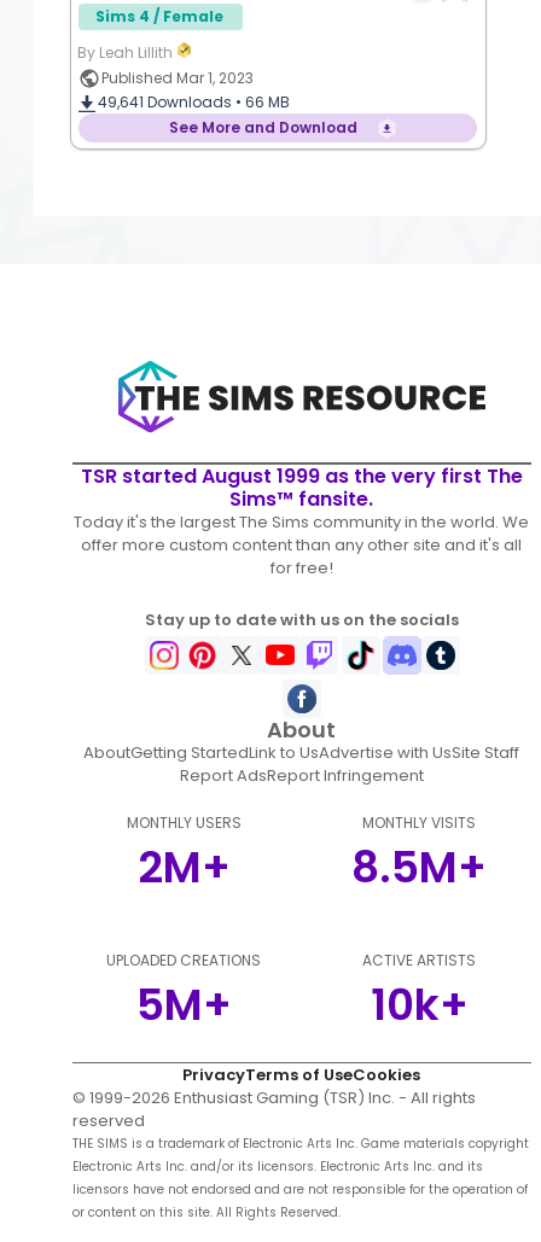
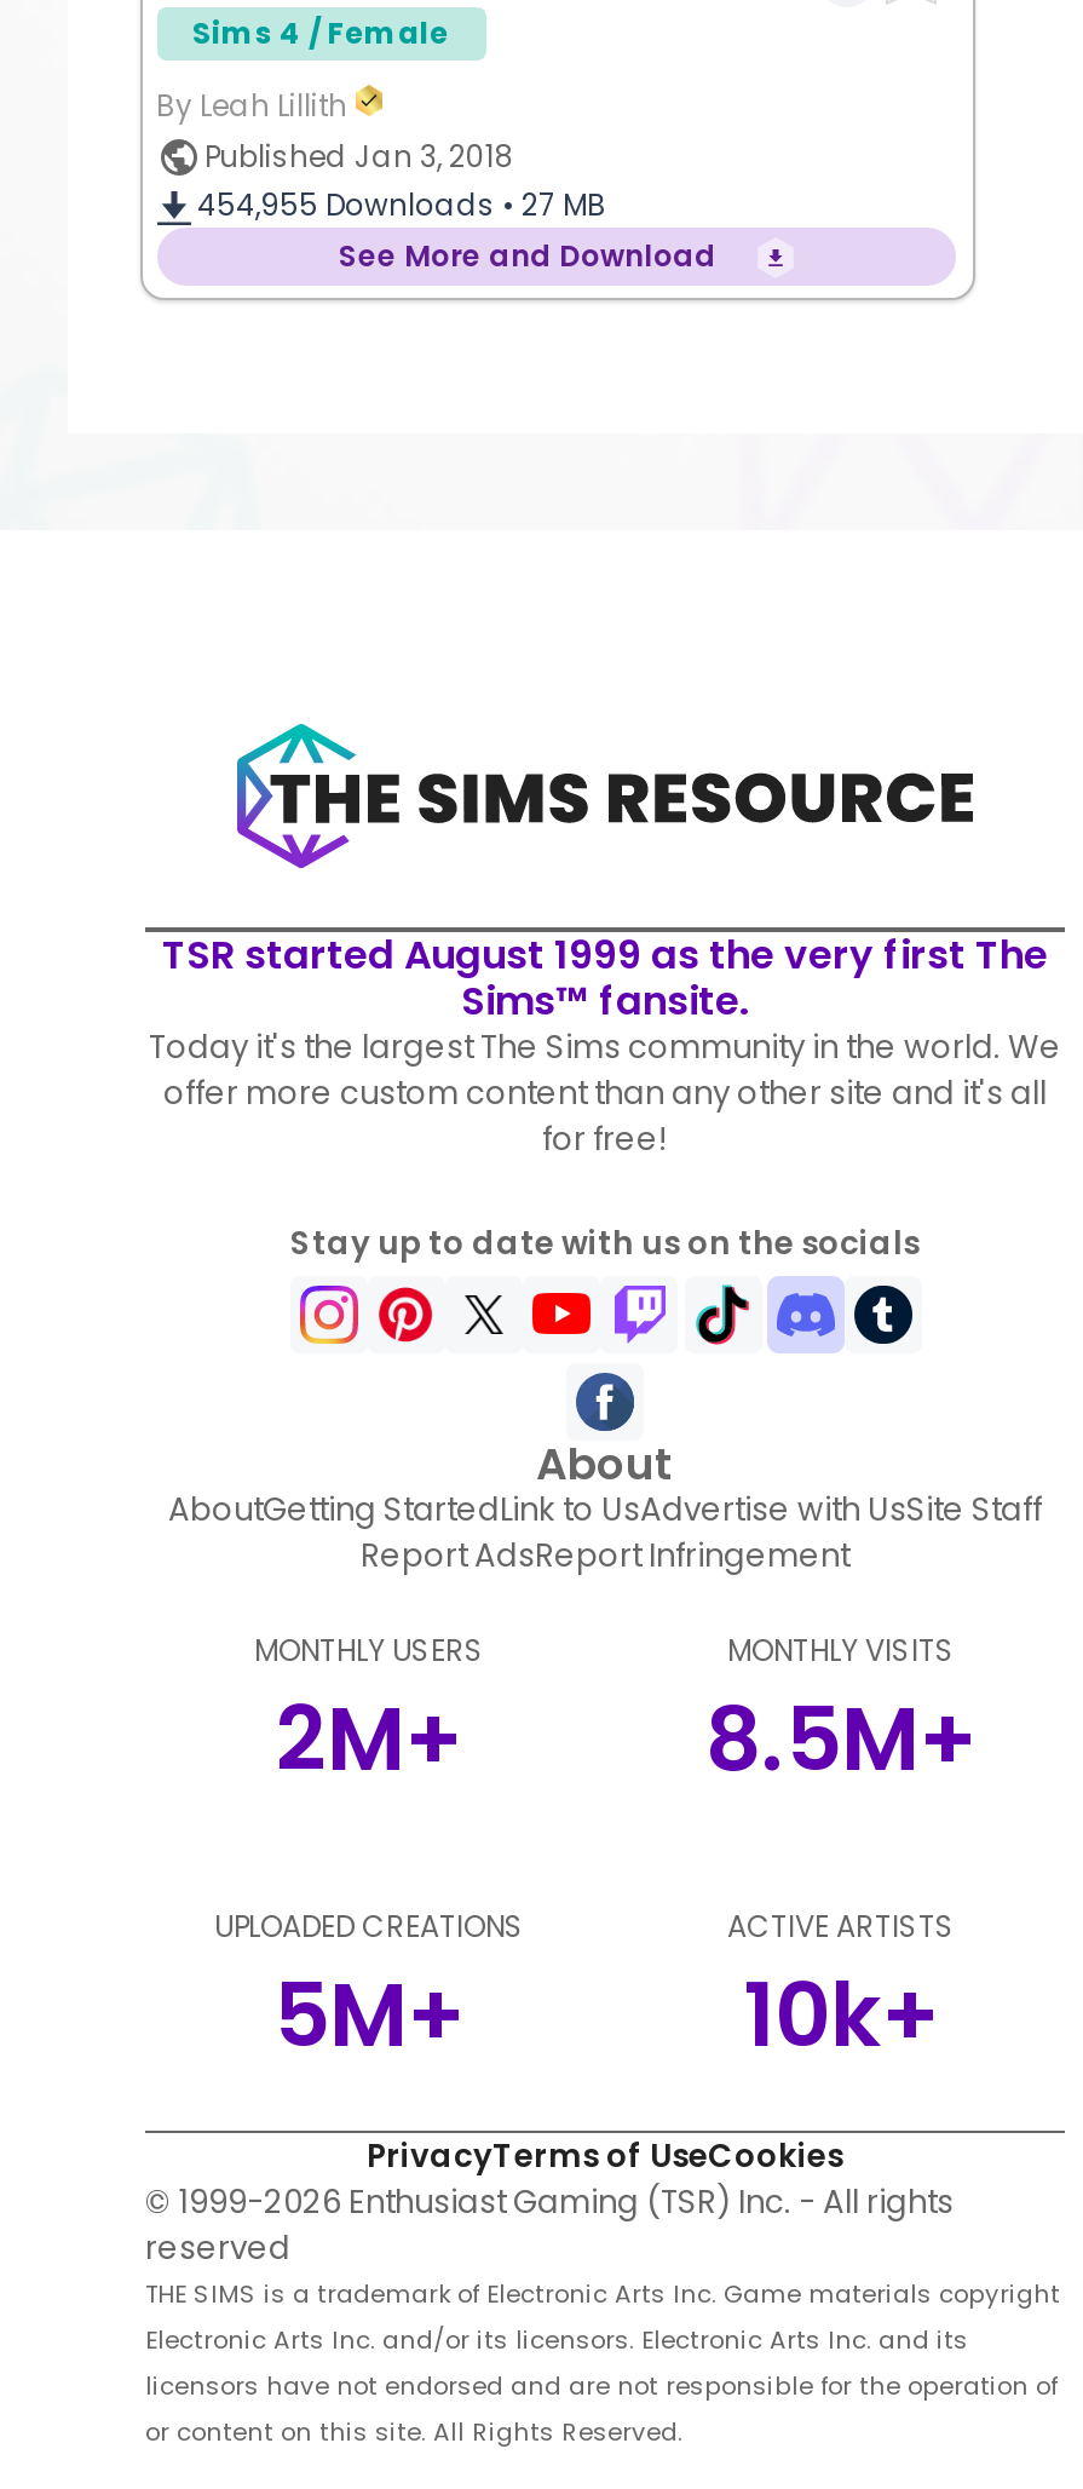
[102,67,254,88] Published Mar 1, 2023 -> [204,135,514,176] Published Jan 3, 2018
[98,91,290,112] 49,641 Downloads • 66 MB -> [197,184,606,225] 454,955 Downloads • 27 MB

